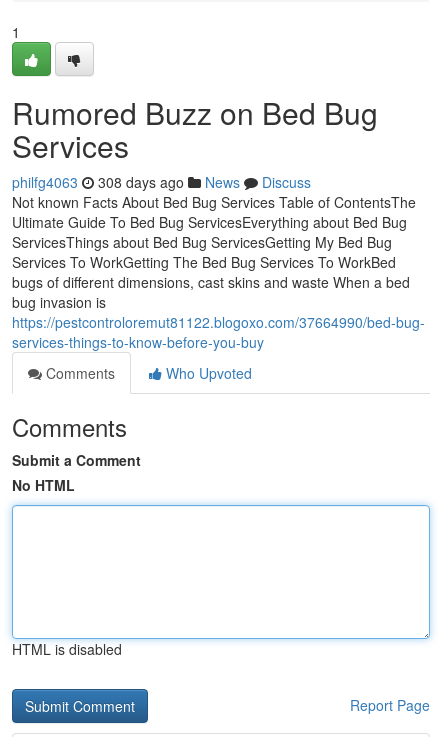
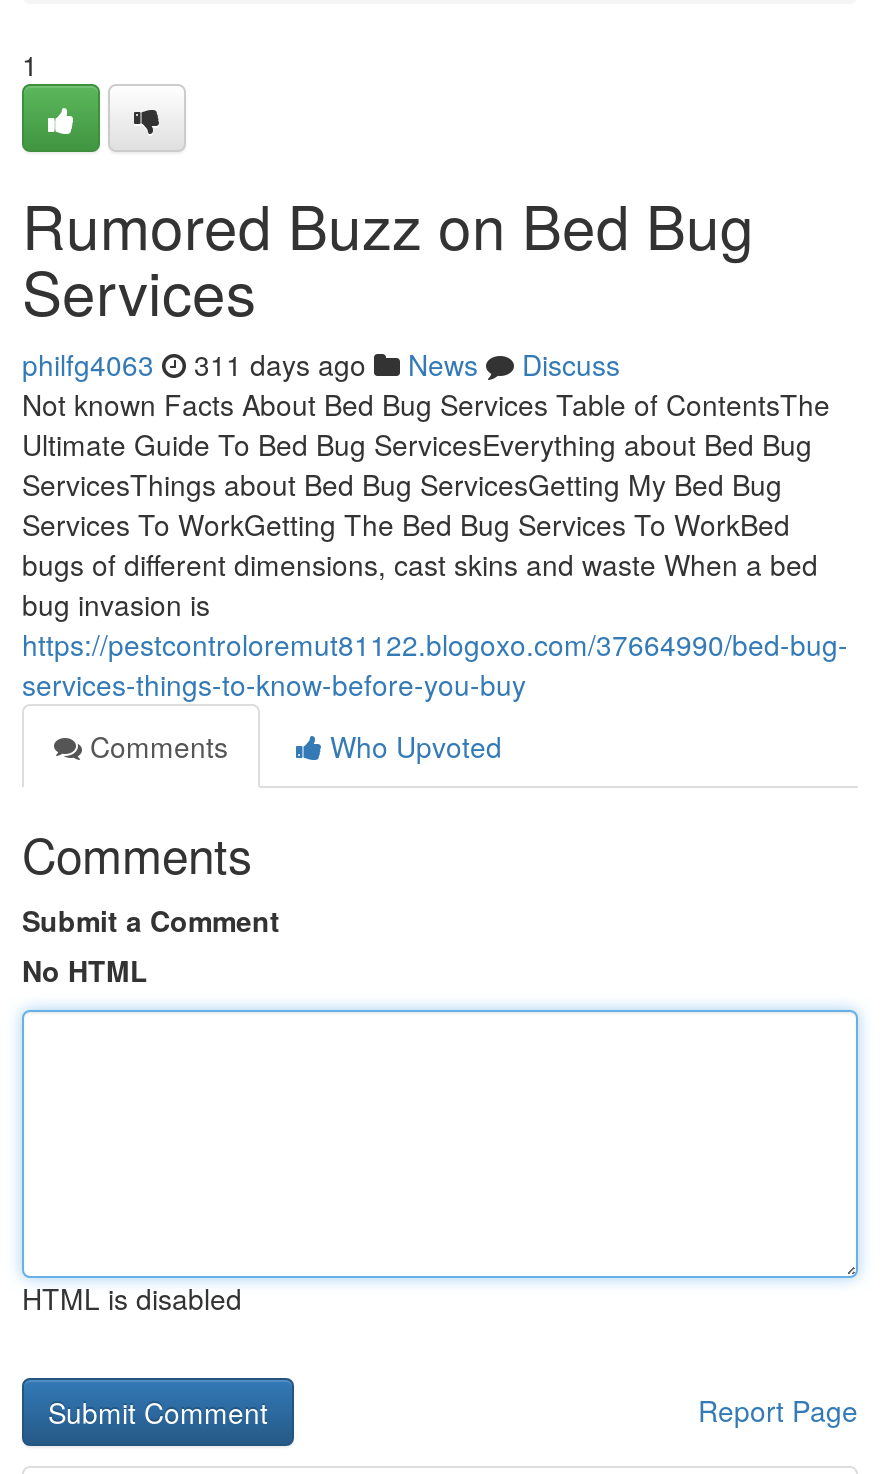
[12,172,311,192] philfg4063 308 days ago News Discuss -> [22,344,620,384] philfg4063 311 days ago News Discuss

